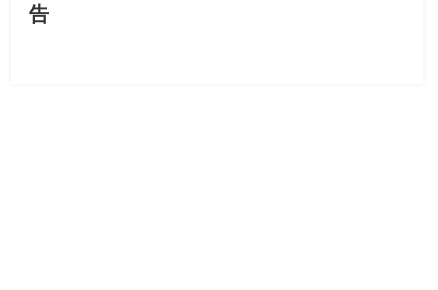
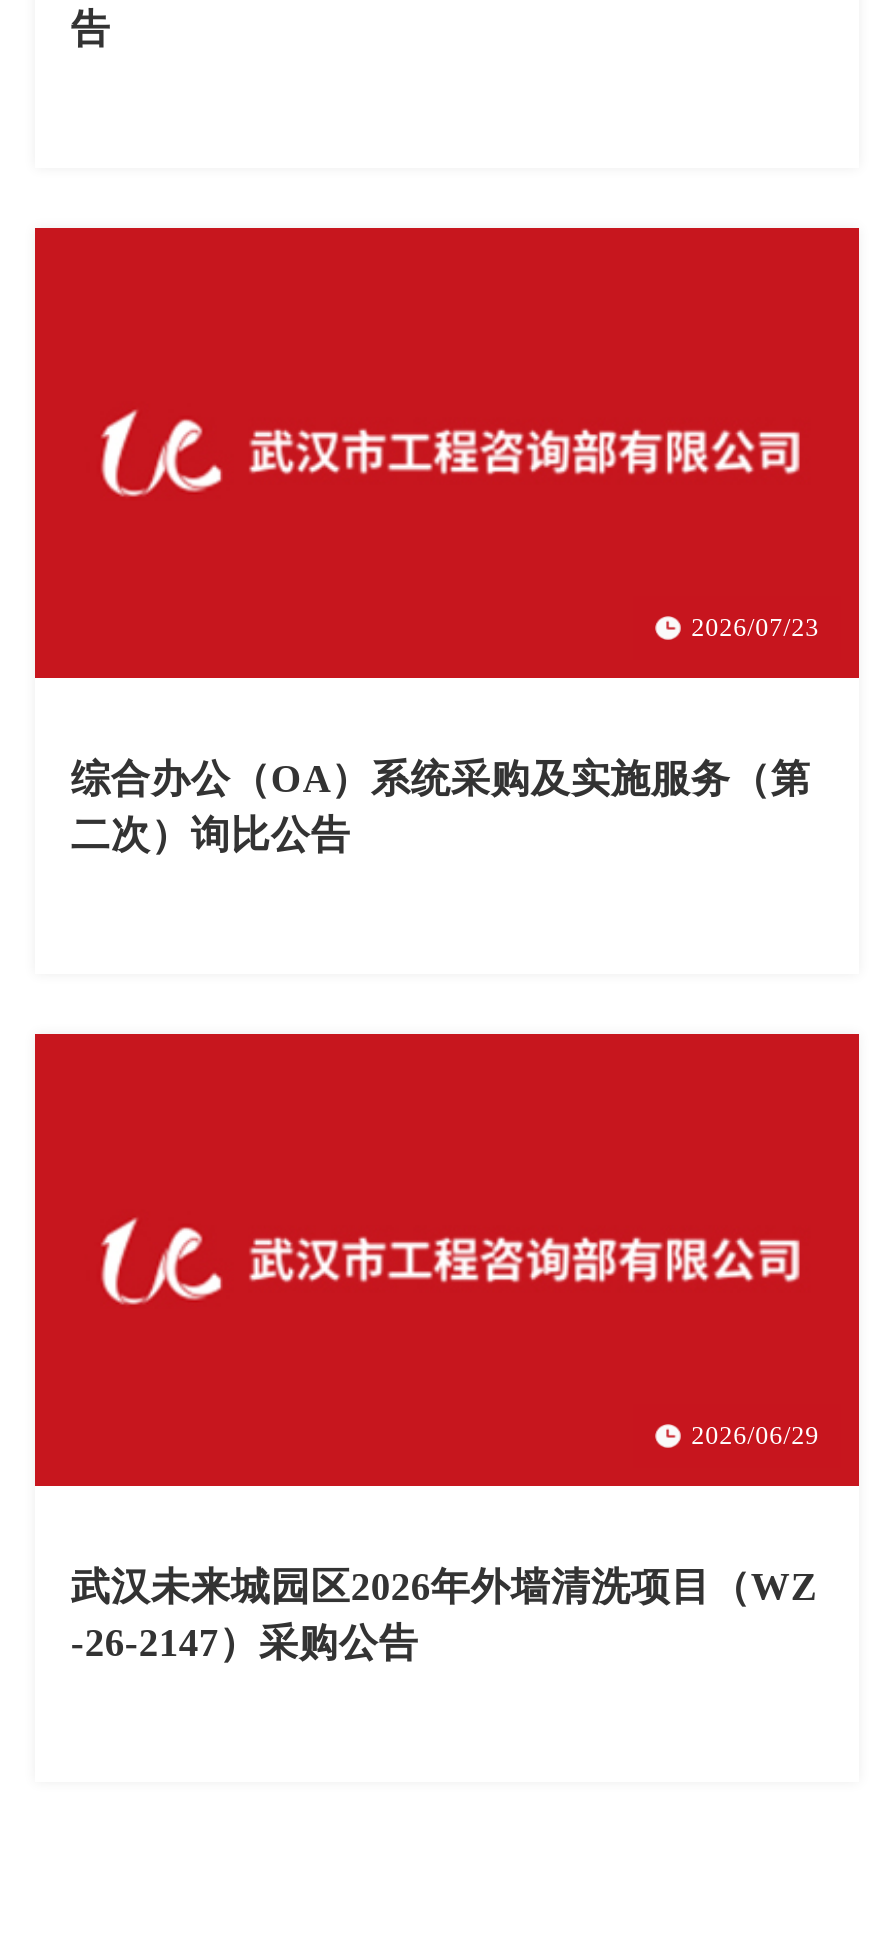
none -> [33,226,861,680] [image] | 2026/07/23
none -> [33,1032,861,1488] [image] | 2026/06/29
none -> [71,757,811,857] 综合办公（OA）系统采购及实施服务（第 | 二次）询比公告
none -> [71,1564,817,1664] 武汉未来城园区2026年外墙清洗项目（WZ | -26-2147）采购公告

